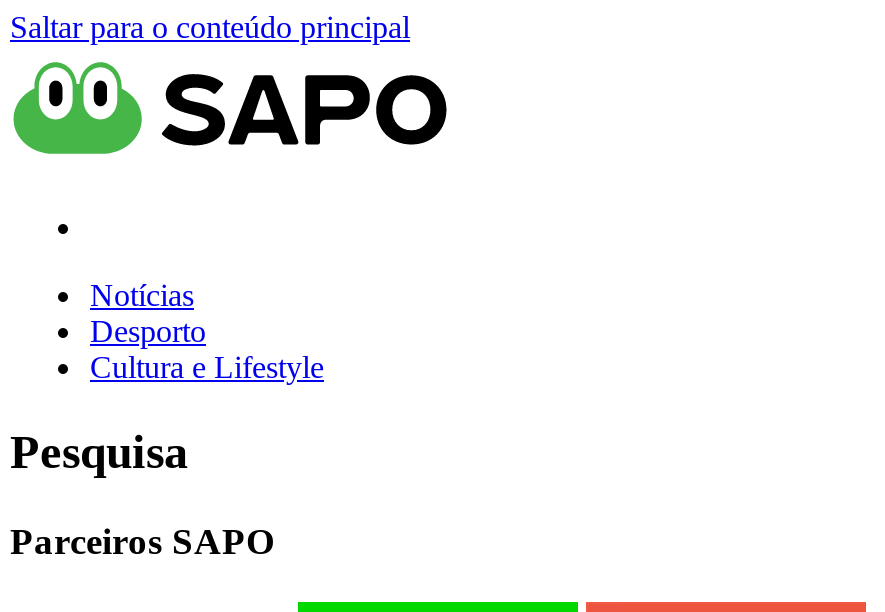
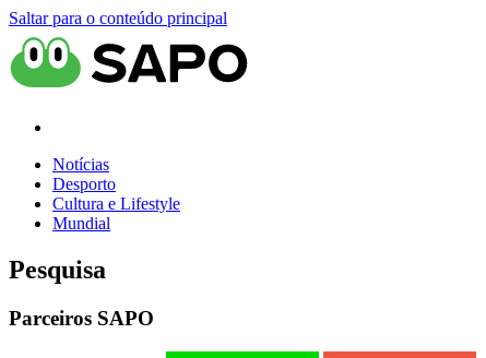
none -> [52,214,110,232] Mundial

